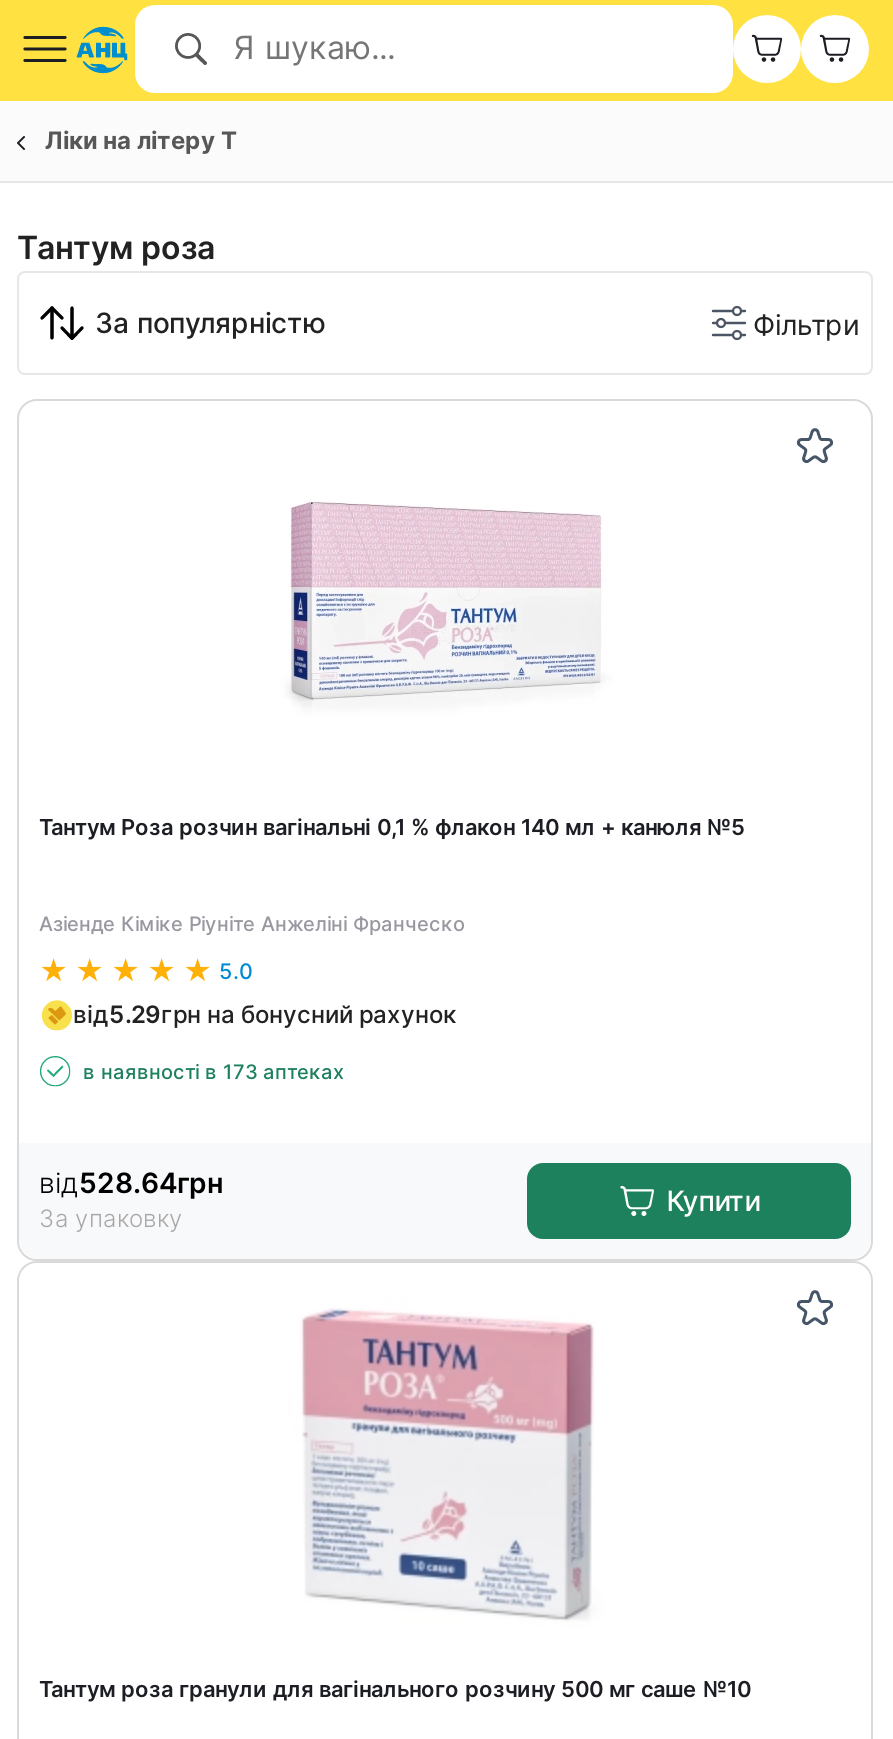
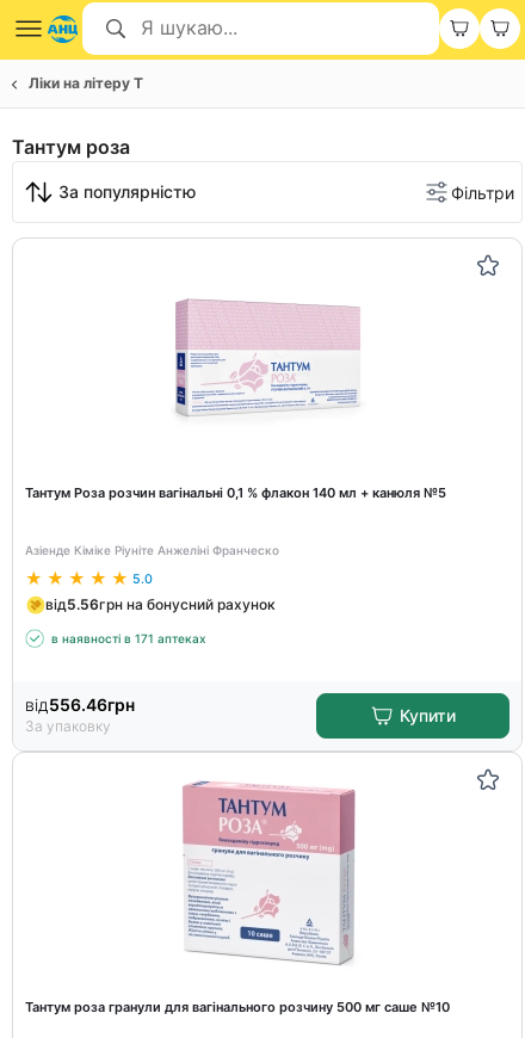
[73,998,457,1028] від5.29грн на бонусний рахунок -> [45,595,276,613] від5.56грн на бонусний рахунок
[83,1059,345,1083] в наявності в 173 аптеках -> [51,631,206,645] в наявності в 171 аптеках
[39,1165,223,1199] від528.64грн -> [25,694,135,715] від556.46грн

